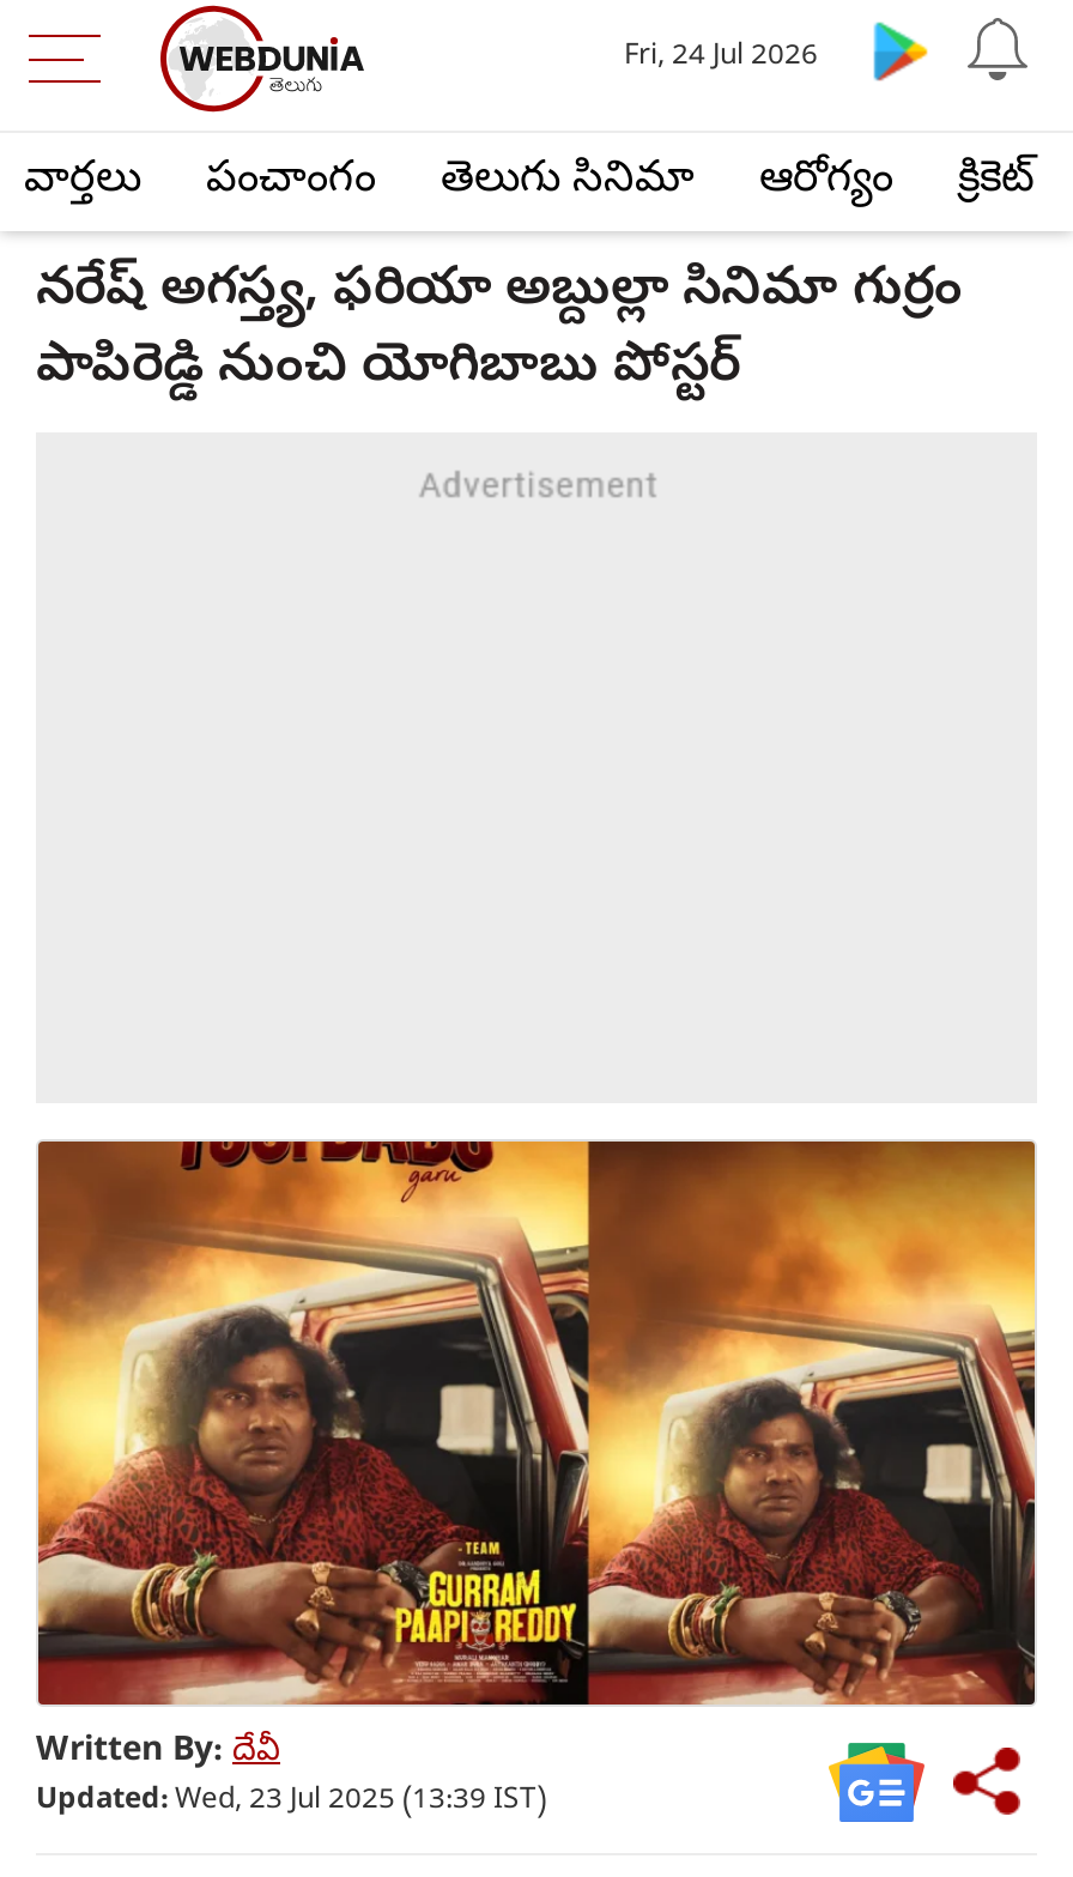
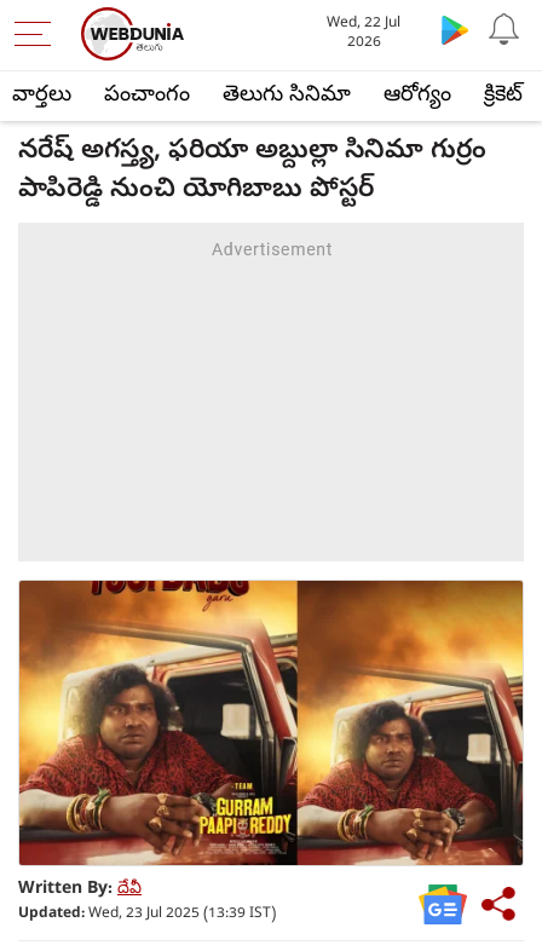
[624,40,818,78] Fri, 24 Jul 2026 -> [327,15,401,53] Wed, 22 Jul | 2026

